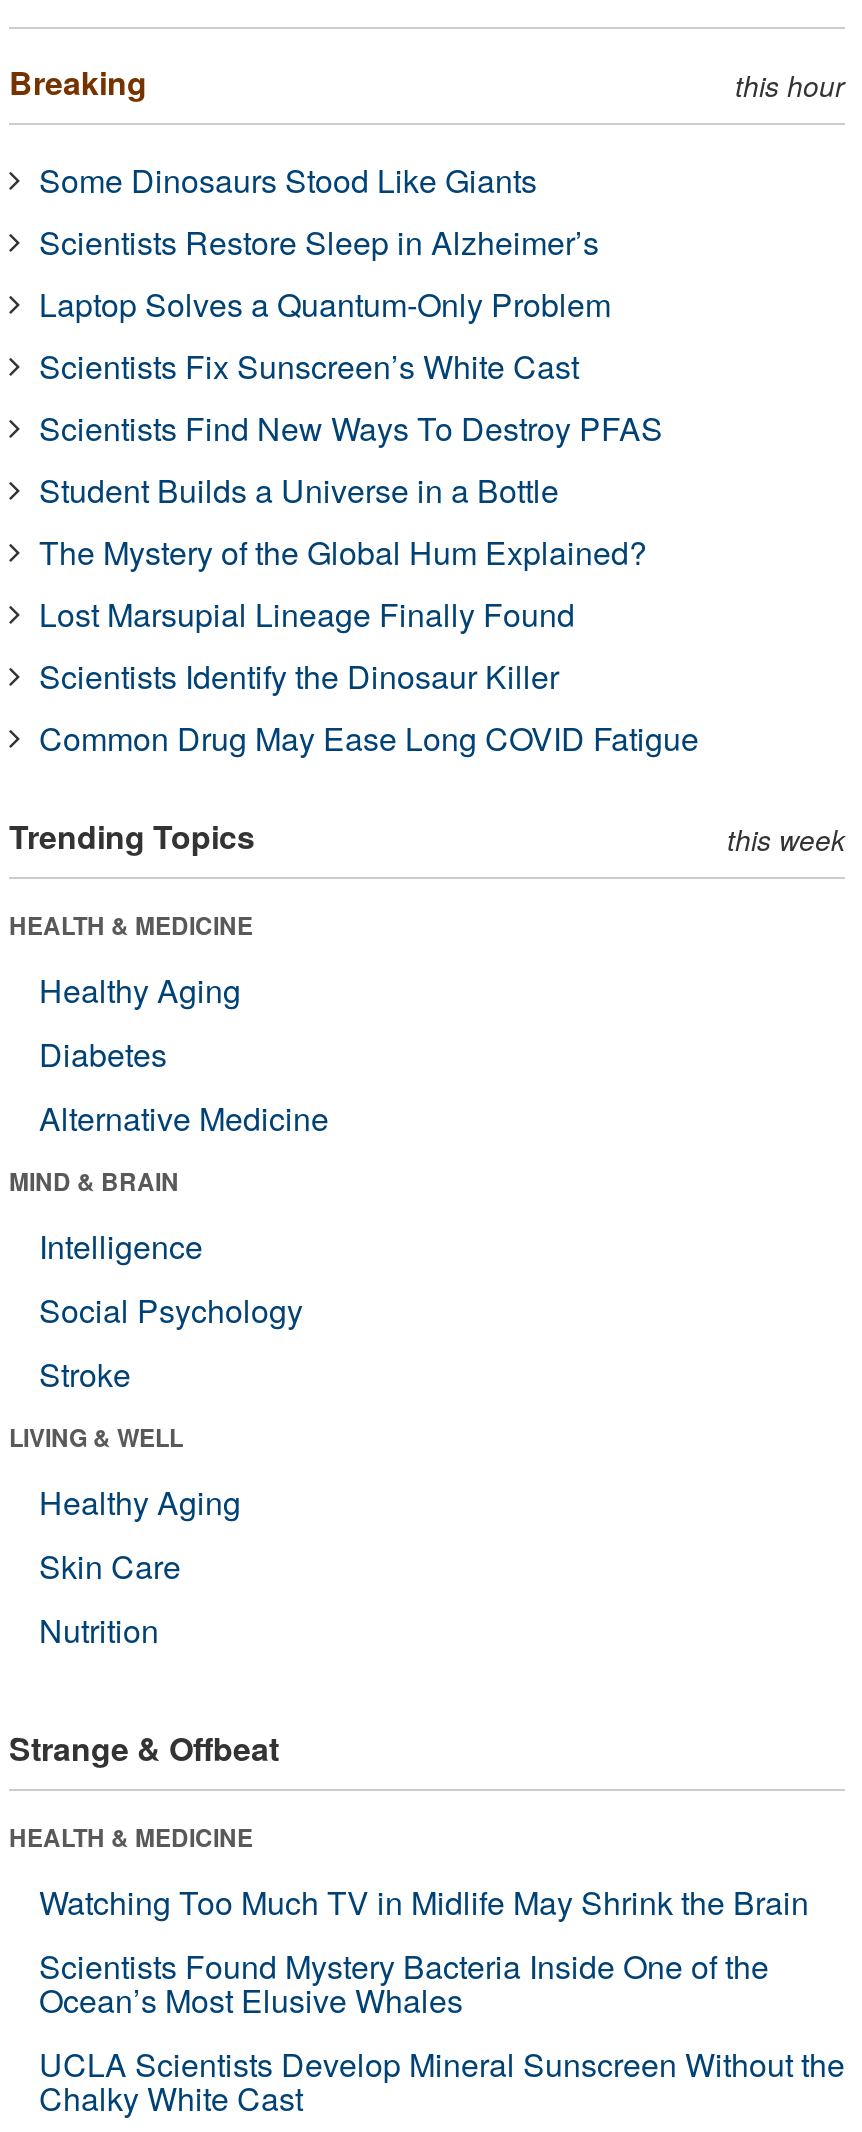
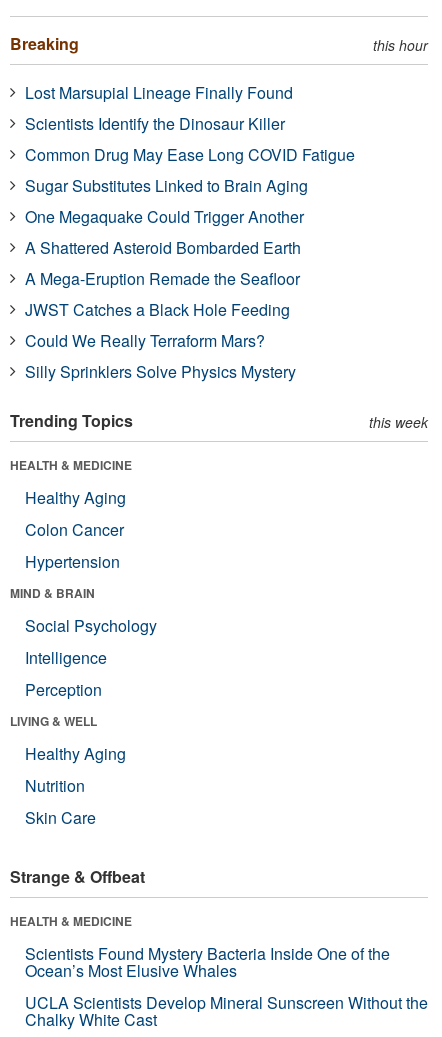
[39,157,663,575] Some Dinosaurs Stood Like Giants | Scientists Restore Sleep in Alzheimer’s | Laptop Solves a Quantum-Only Problem | Scientists Fix Sunscreen’s White Cast | Scientists Find New Ways To Destroy PFAS | Student Builds a Universe in a Bottle | The Mystery of the Global Hum Explained? -> none
moved [39,591,699,761] -> [25,81,355,166]: Lost Marsupial Lineage Finally Found | Scientists Identify the Dinosaur Killer | Common Drug May Ease Long COVID Fatigue
none -> [25,174,308,383] Sugar Substitutes Linked to Brain Aging | One Megaquake Could Trigger Another | A Shattered Asteroid Bombarded Earth | A Mega-Eruption Remade the Seafloor | JWST Catches a Black Hole Feeding | Could We Really Terraform Mars? | Silly Sprinklers Solve Physics Mystery
[39,1031,329,1141] Diabetes | Alternative Medicine -> [25,518,124,573] Colon Cancer | Hypertension
moved [39,1223,203,1269] -> [25,646,107,669]: Intelligence
[39,1351,131,1397] Stroke -> [25,678,102,701] Perception
moved [39,1543,181,1589] -> [25,806,96,829]: Skin Care
[39,1879,809,1925] Watching Too Much TV in Midlife May Shrink the Brain -> none

